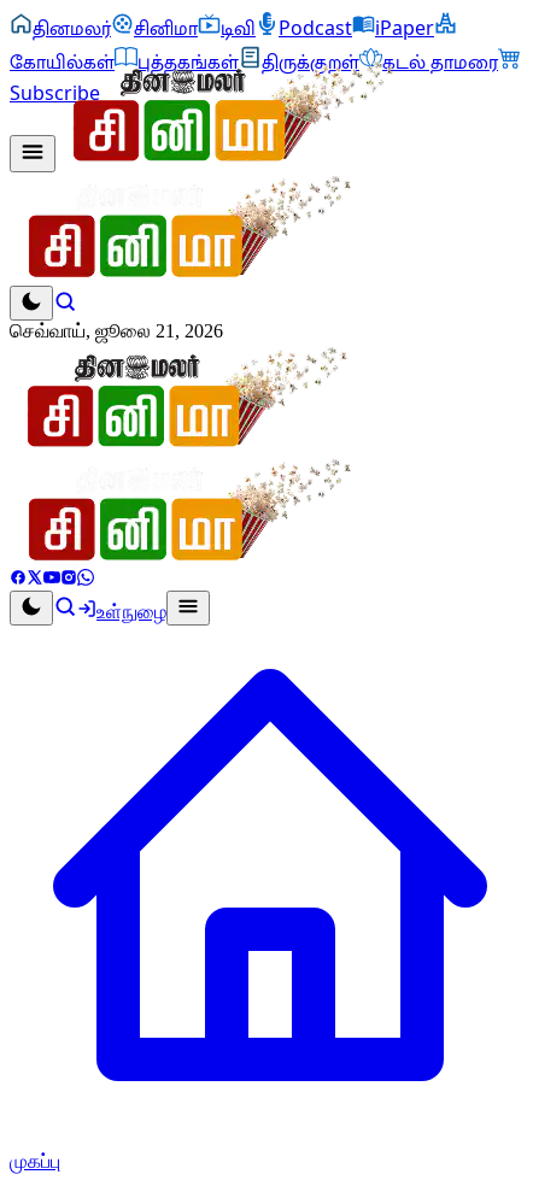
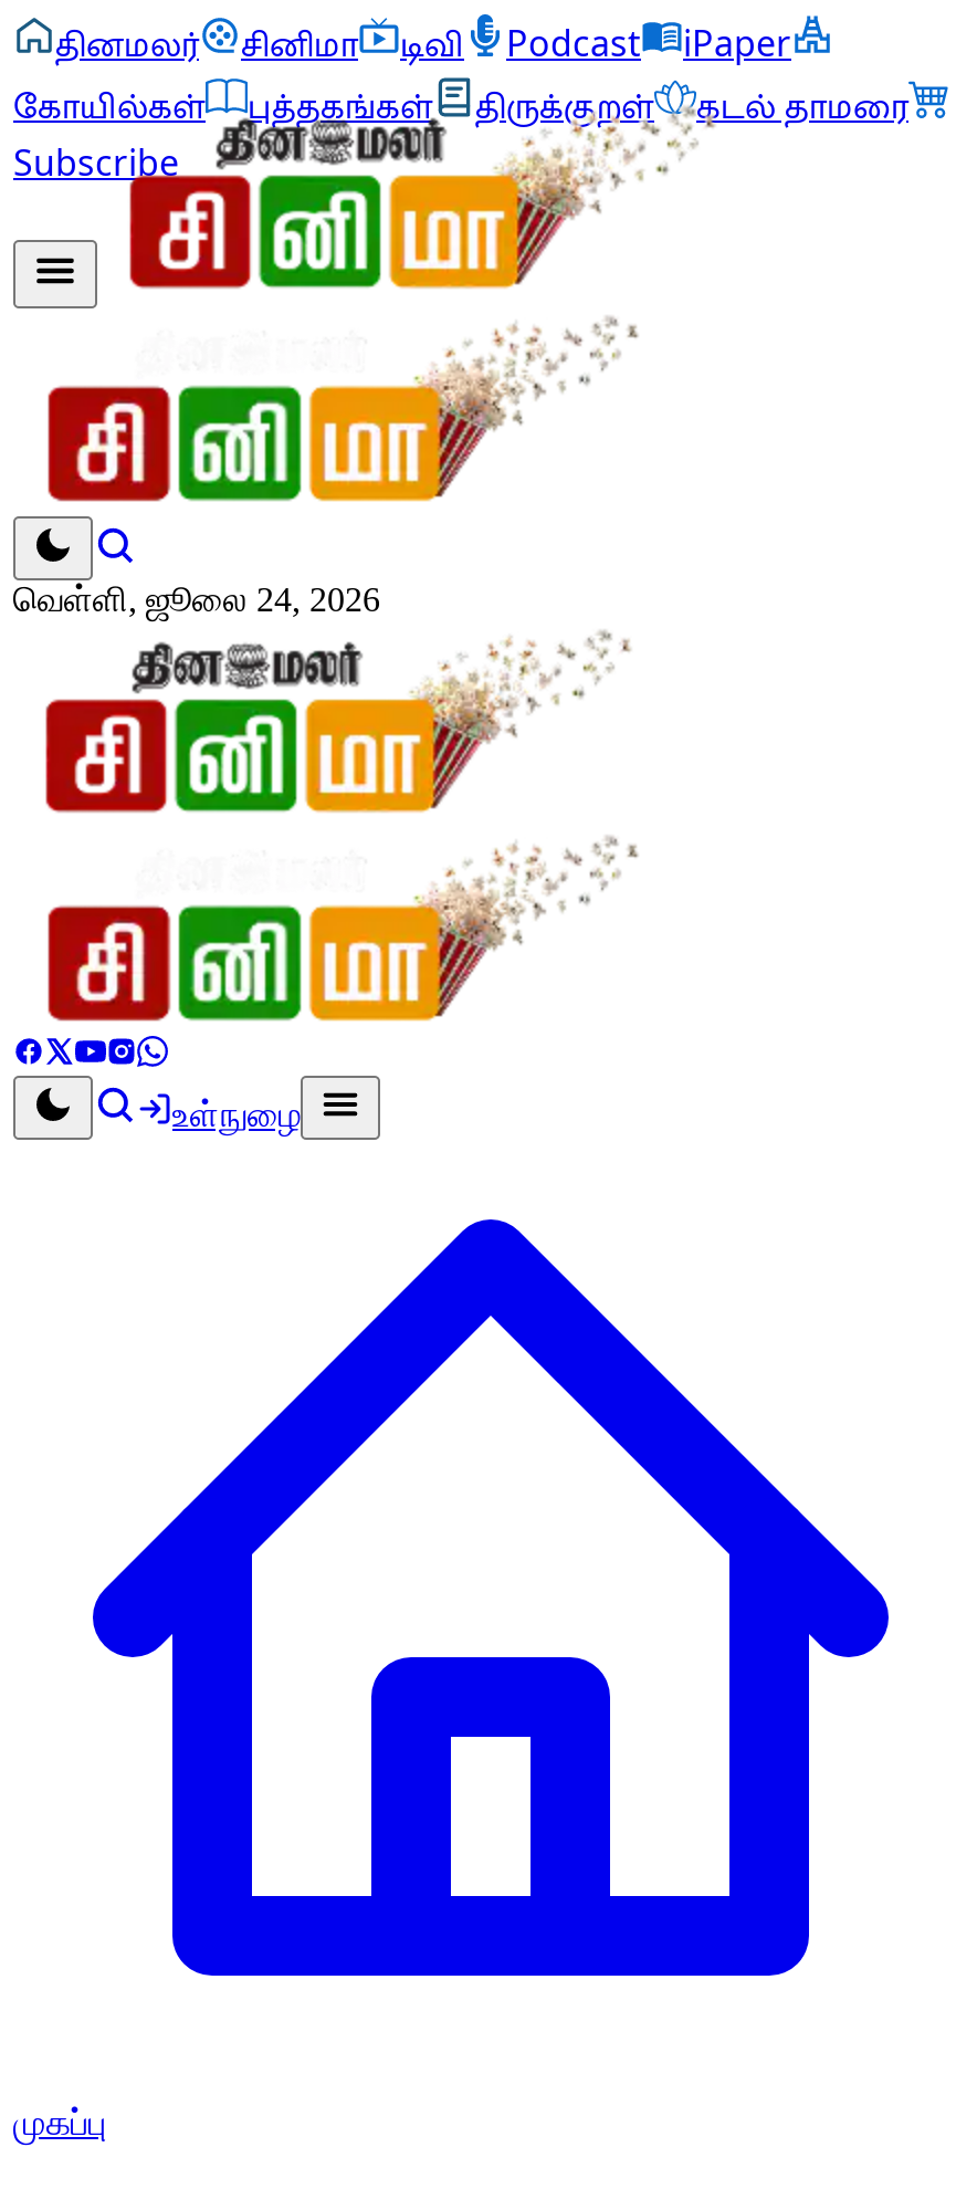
[10,321,223,341] செவ்வாய், ஜூலை 21, 2026 -> [13,580,380,618] வெள்ளி, ஜூலை 24, 2026

